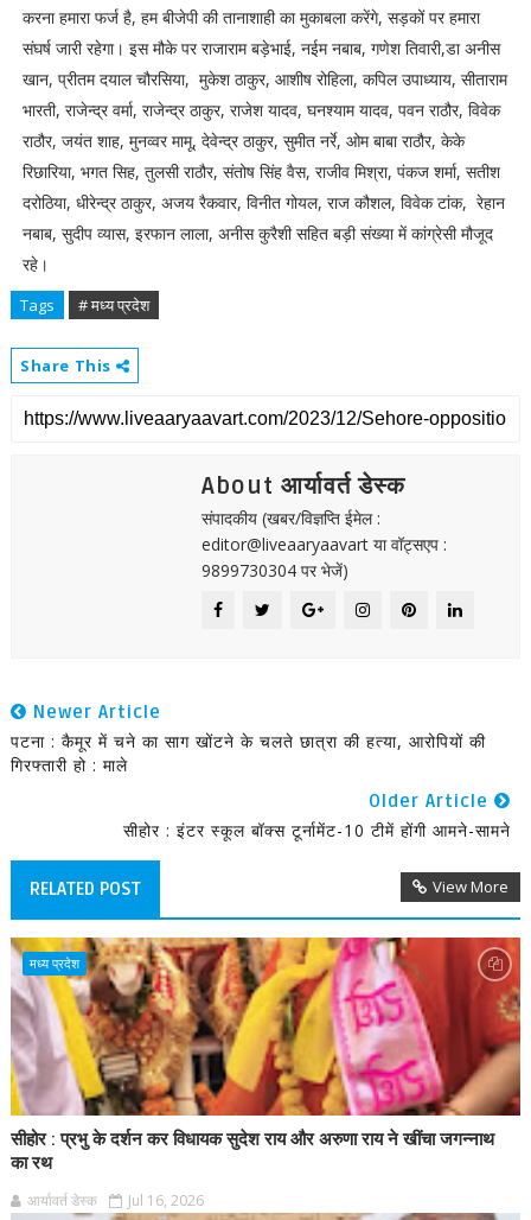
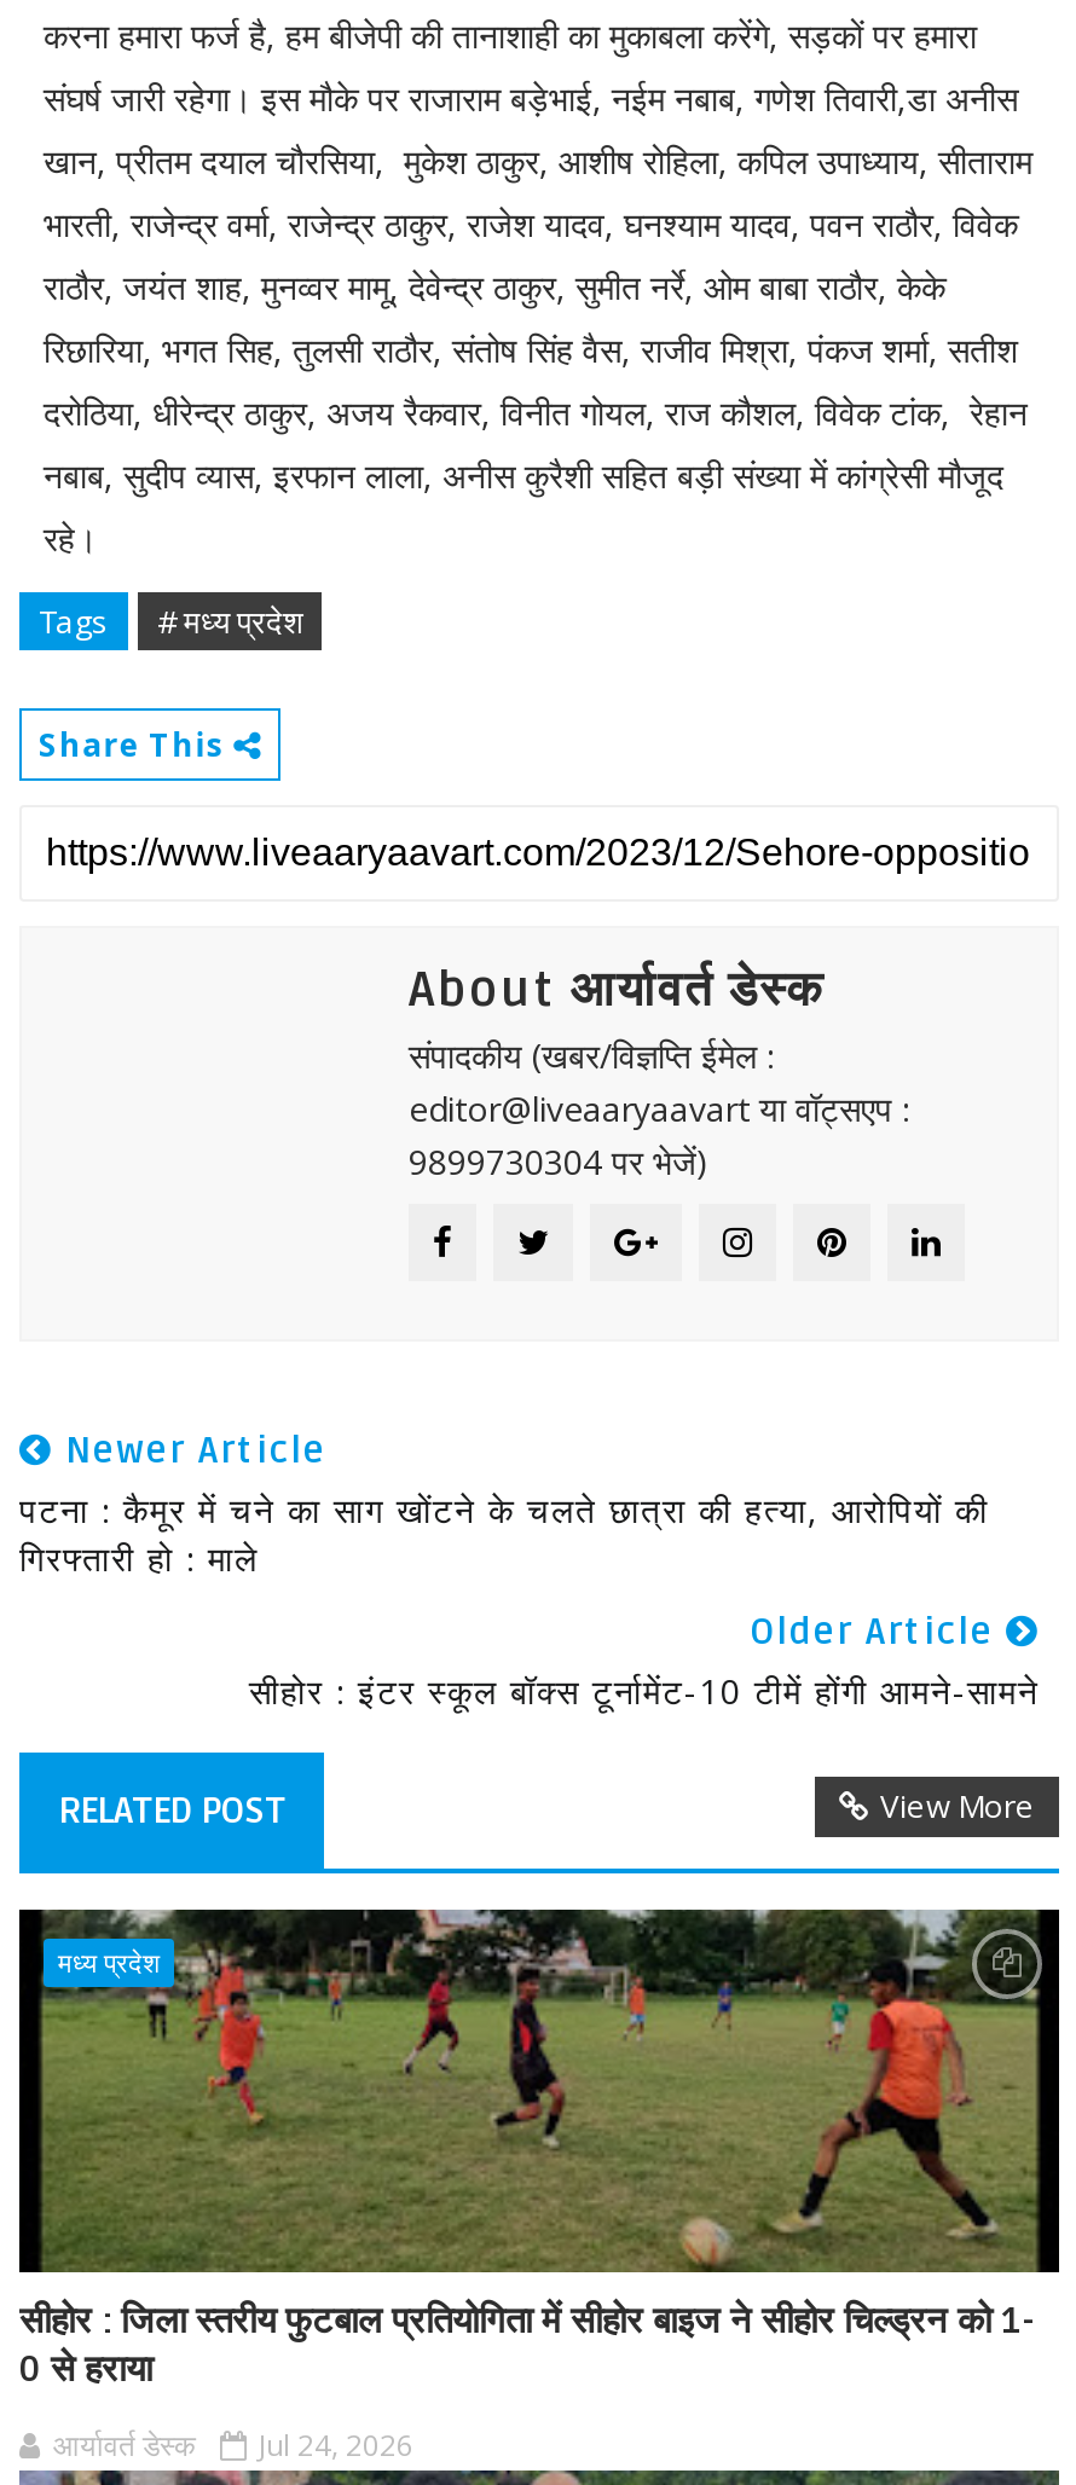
[9,936,522,1174] [image] | सीहोर : प्रभु के दर्शन कर विधायक सुदेश राय और अरुणा राय ने खींचा जगन्नाथ | का रथ -> [17,1907,1061,2391] [image] | सीहोर : जिला स्तरीय फुटबाल प्रतियोगिता में सीहोर बाइज ने सीहोर चिल्ड्रन को 1- | 0 से हराया
[27,1190,204,1211] आर्यावर्त डेस्क Jul 16, 2026 -> [53,2425,413,2466] आर्यावर्त डेस्क Jul 24, 2026

